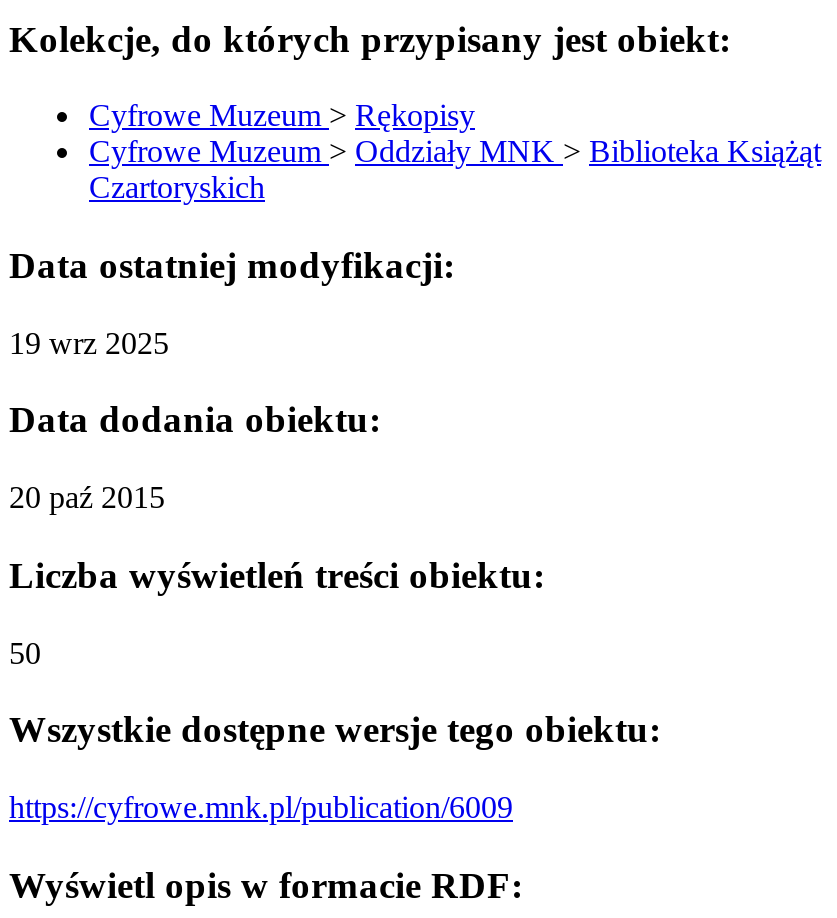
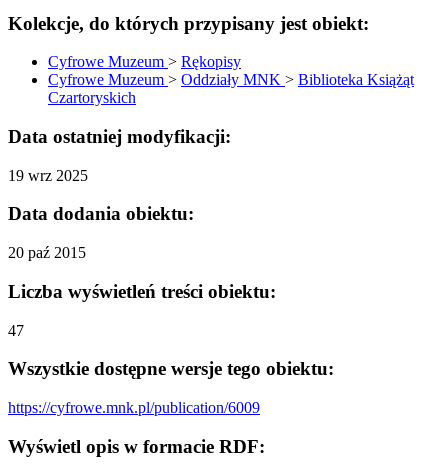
[9,635,41,669] 50 -> [8,321,24,338] 47

